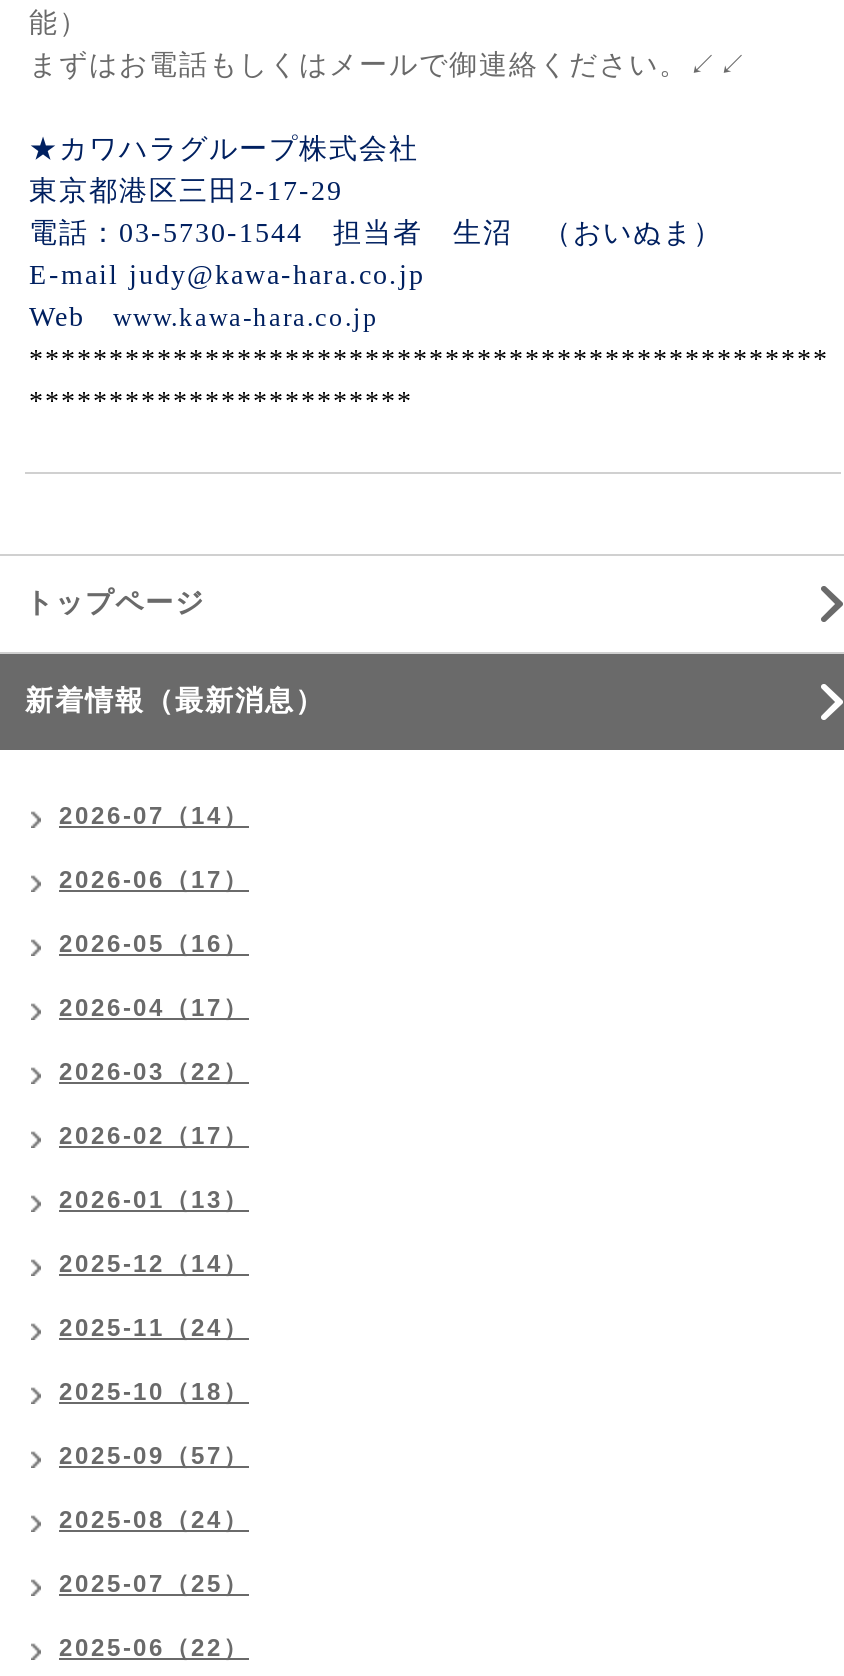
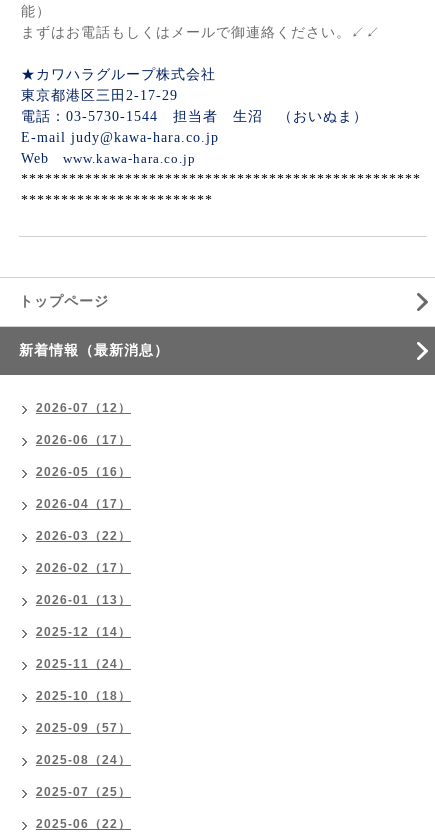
[59,802,249,830] 2026-07（14） -> [36,401,131,415] 2026-07（12）

